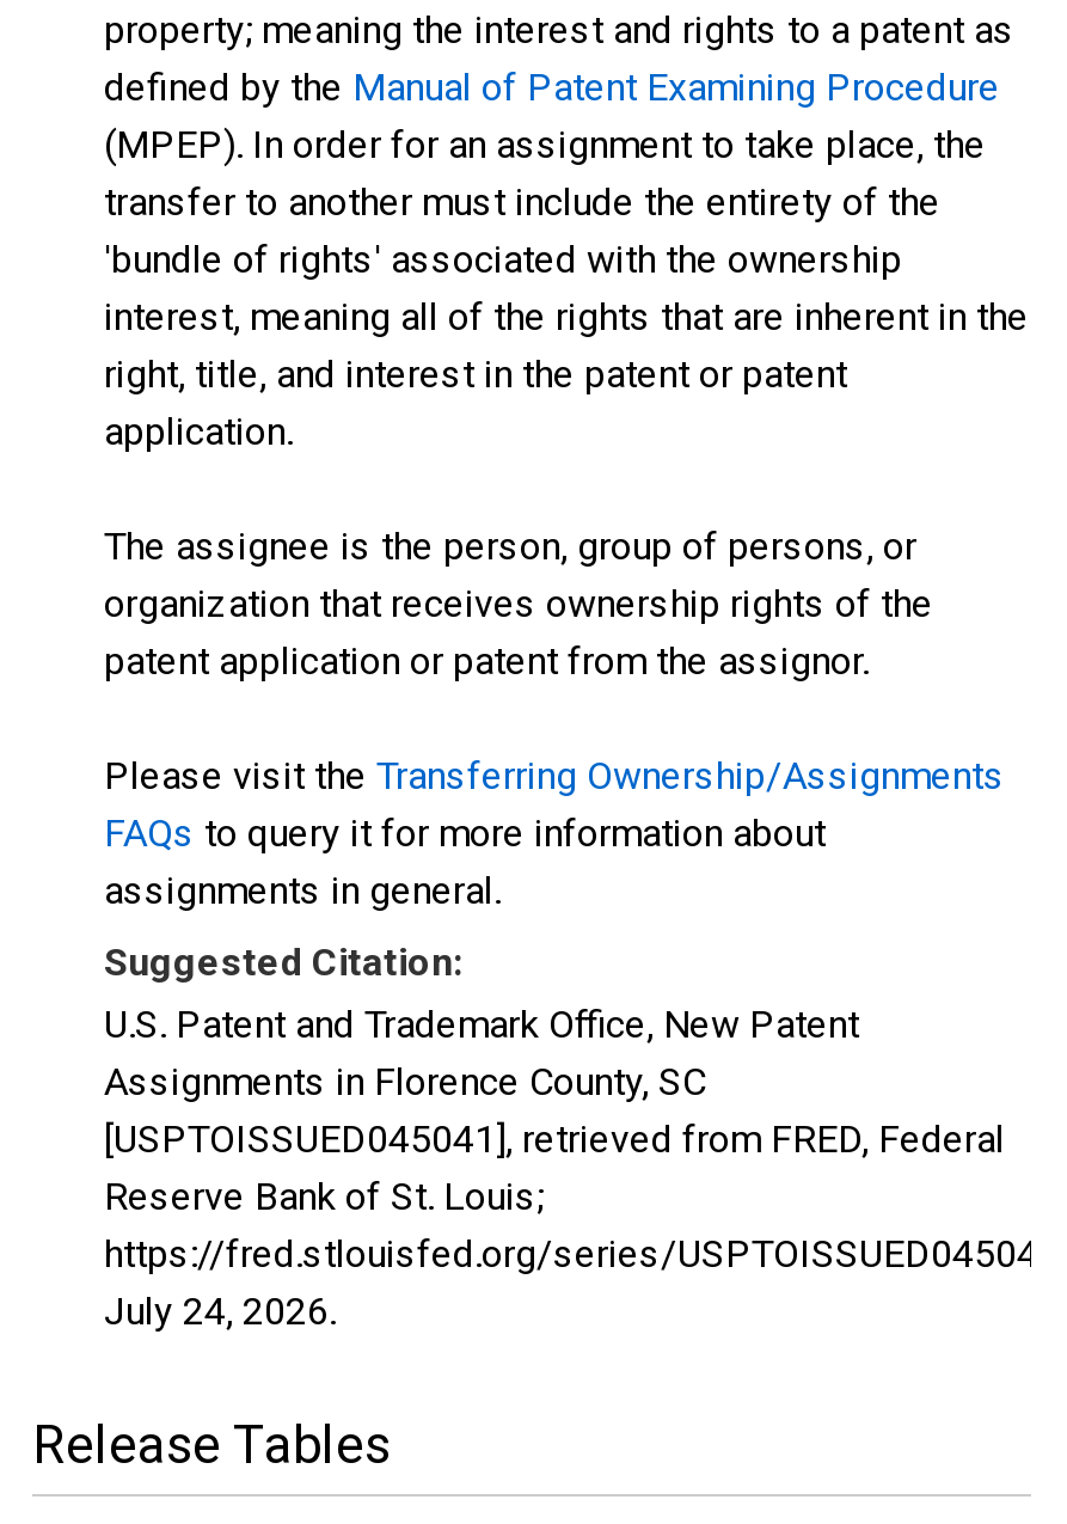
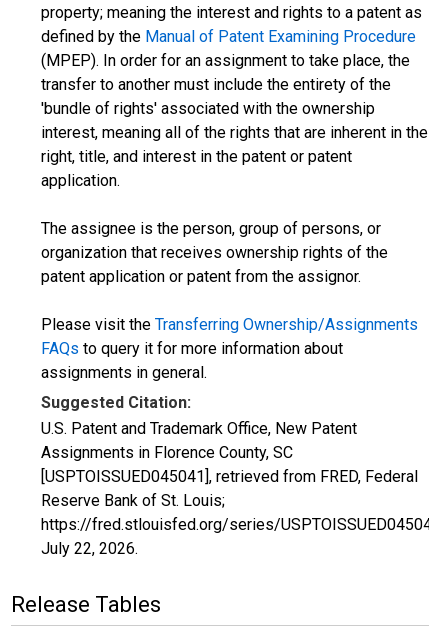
[104,1289,336,1334] July 24, 2026. -> [41,539,138,558] July 22, 2026.

